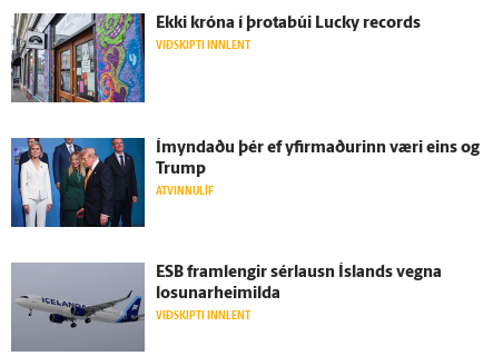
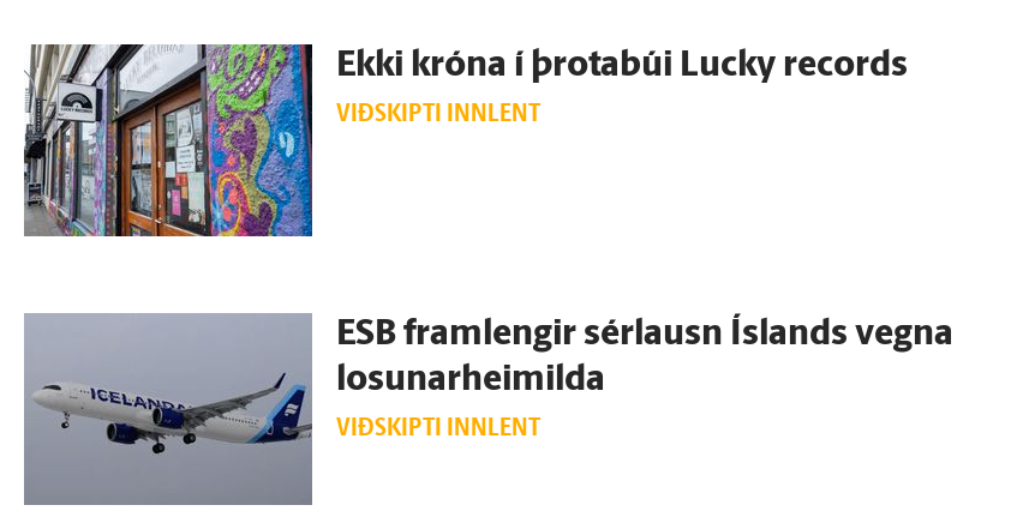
[10,137,480,228] [image] | Ímyndaðu þér ef yfirmaðurinn væri eins og | Trump | ATVINNULÍF -> none

